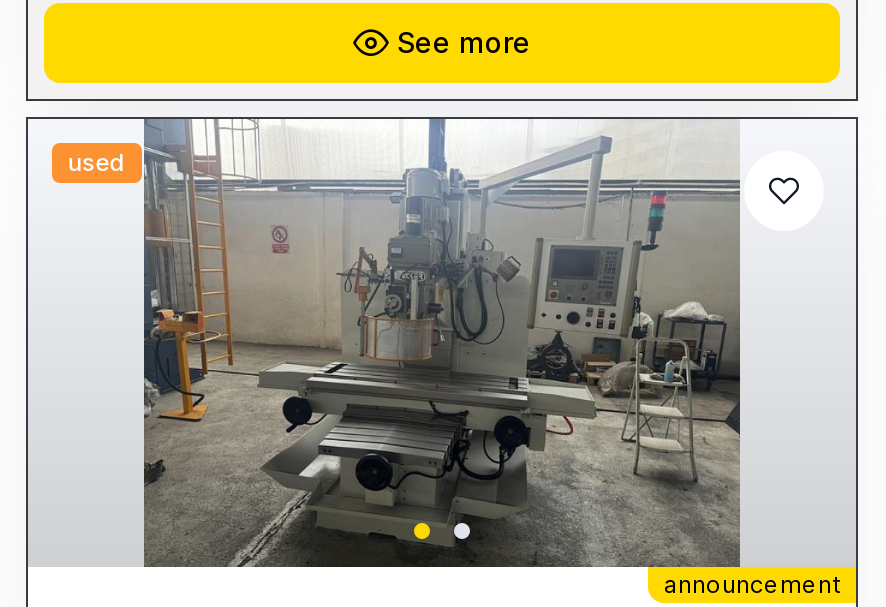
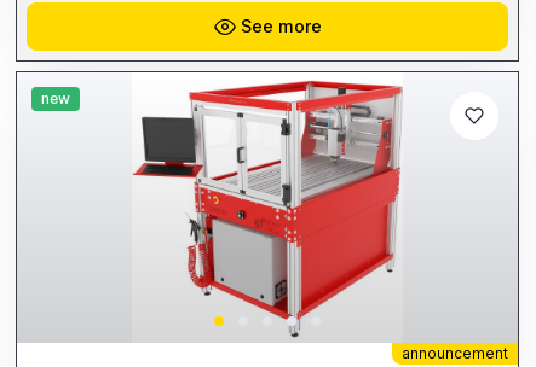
[68,117,742,569] [image] | used -> [41,72,448,344] [image] | new

